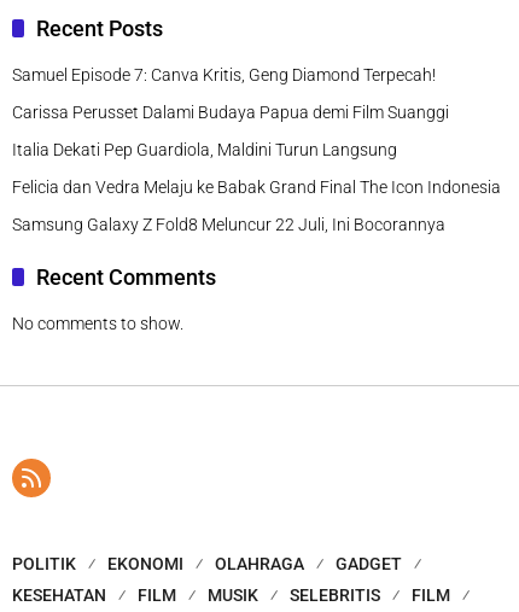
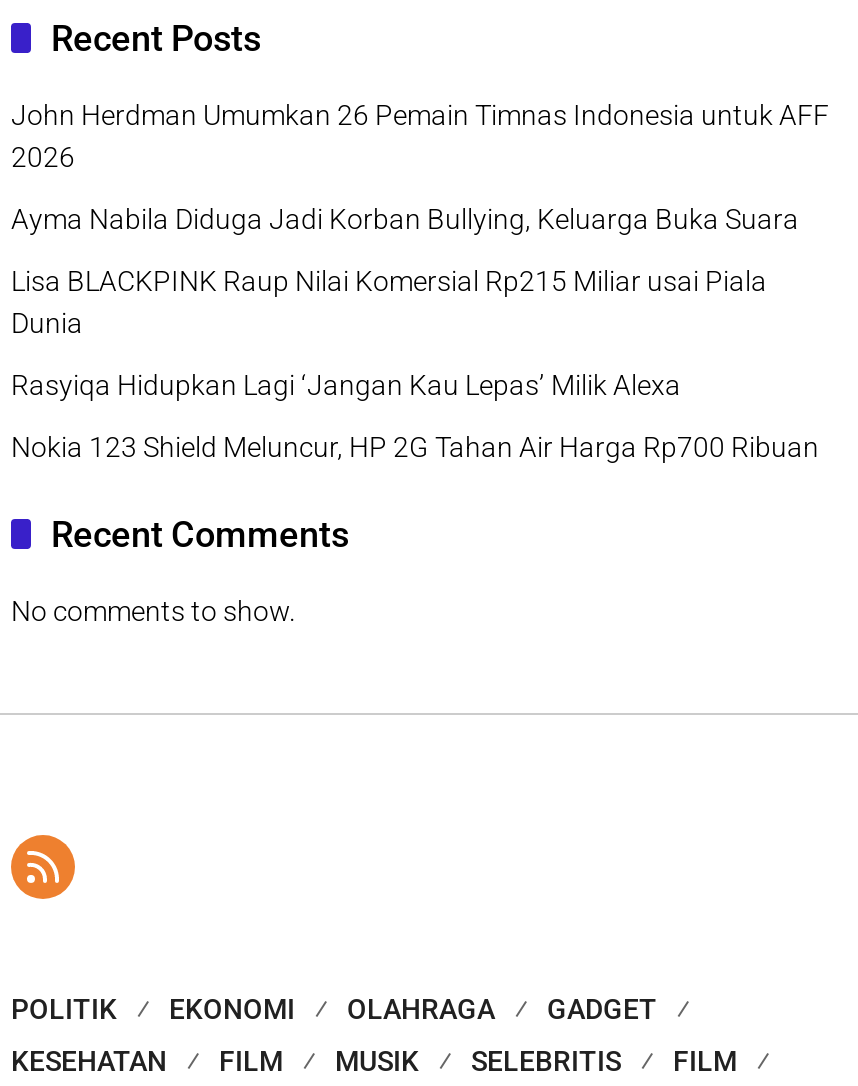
[12,65,436,84] Samuel Episode 7: Canva Kritis, Geng Diamond Terpecah! -> [11,98,829,172] John Herdman Umumkan 26 Pemain Timnas Indonesia untuk AFF | 2026
[12,102,449,122] Carissa Perusset Dalami Budaya Papua demi Film Suanggi -> [11,202,799,234] Ayma Nabila Diduga Jadi Korban Bullying, Keluarga Buka Suara
[12,140,397,159] Italia Dekati Pep Guardiola, Maldini Turun Langsung -> [11,264,767,338] Lisa BLACKPINK Raup Nilai Komersial Rp215 Miliar usai Piala | Dunia
[12,177,501,196] Felicia dan Vedra Melaju ke Babak Grand Final The Icon Indonesia -> [11,368,681,400] Rasyiqa Hidupkan Lagi ‘Jangan Kau Lepas’ Milik Alexa
[12,215,445,234] Samsung Galaxy Z Fold8 Meluncur 22 Juli, Ini Bocorannya -> [11,430,819,462] Nokia 123 Shield Meluncur, HP 2G Tahan Air Harga Rp700 Ribuan

